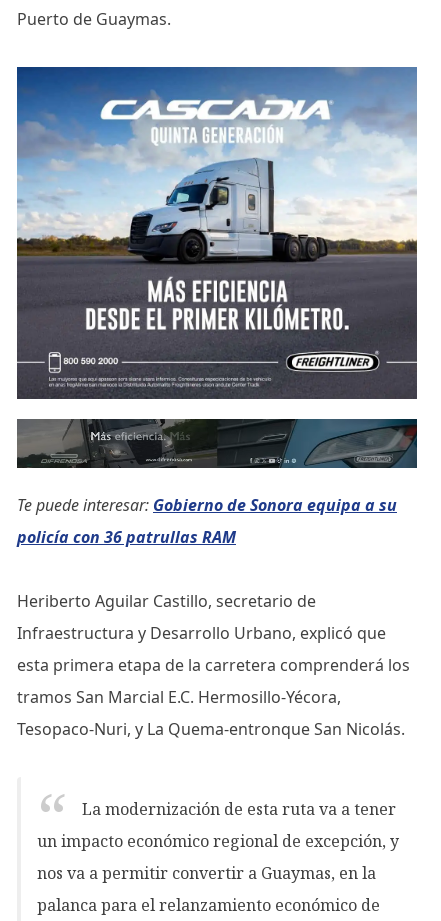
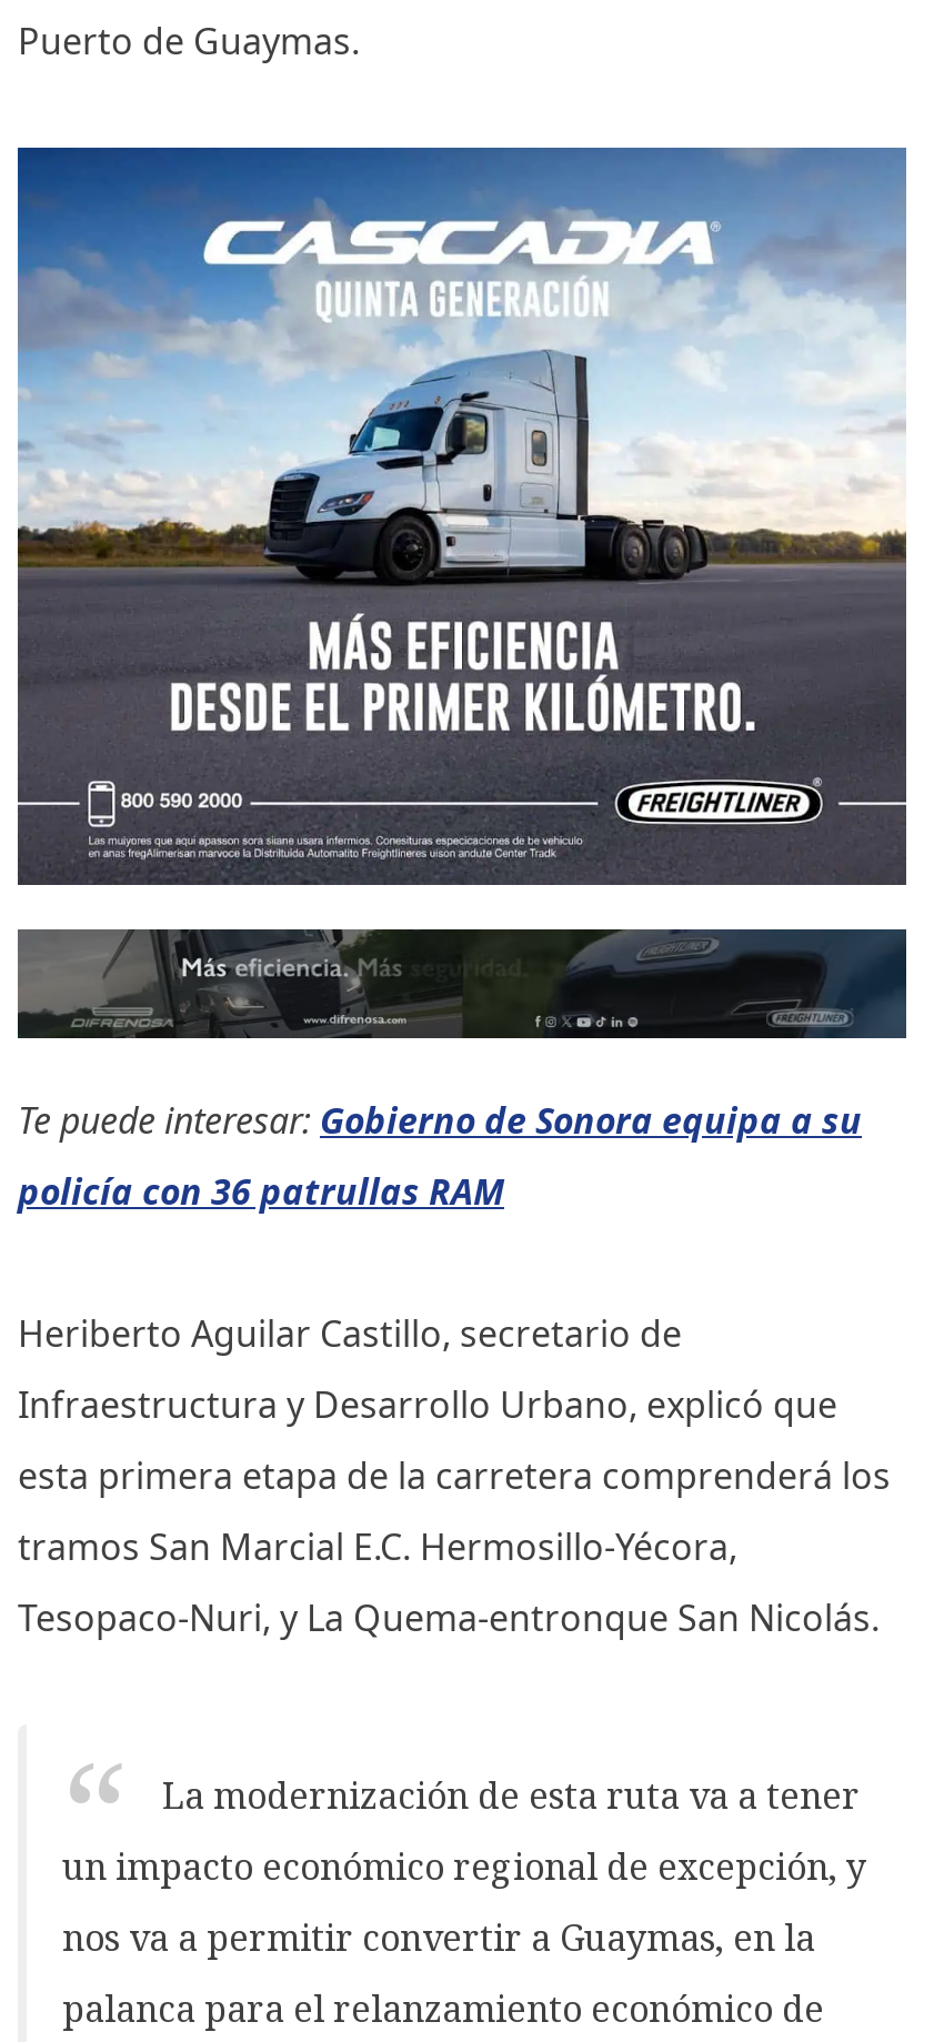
[257,419,417,468] [image] -> [558,929,906,1038] [image]

